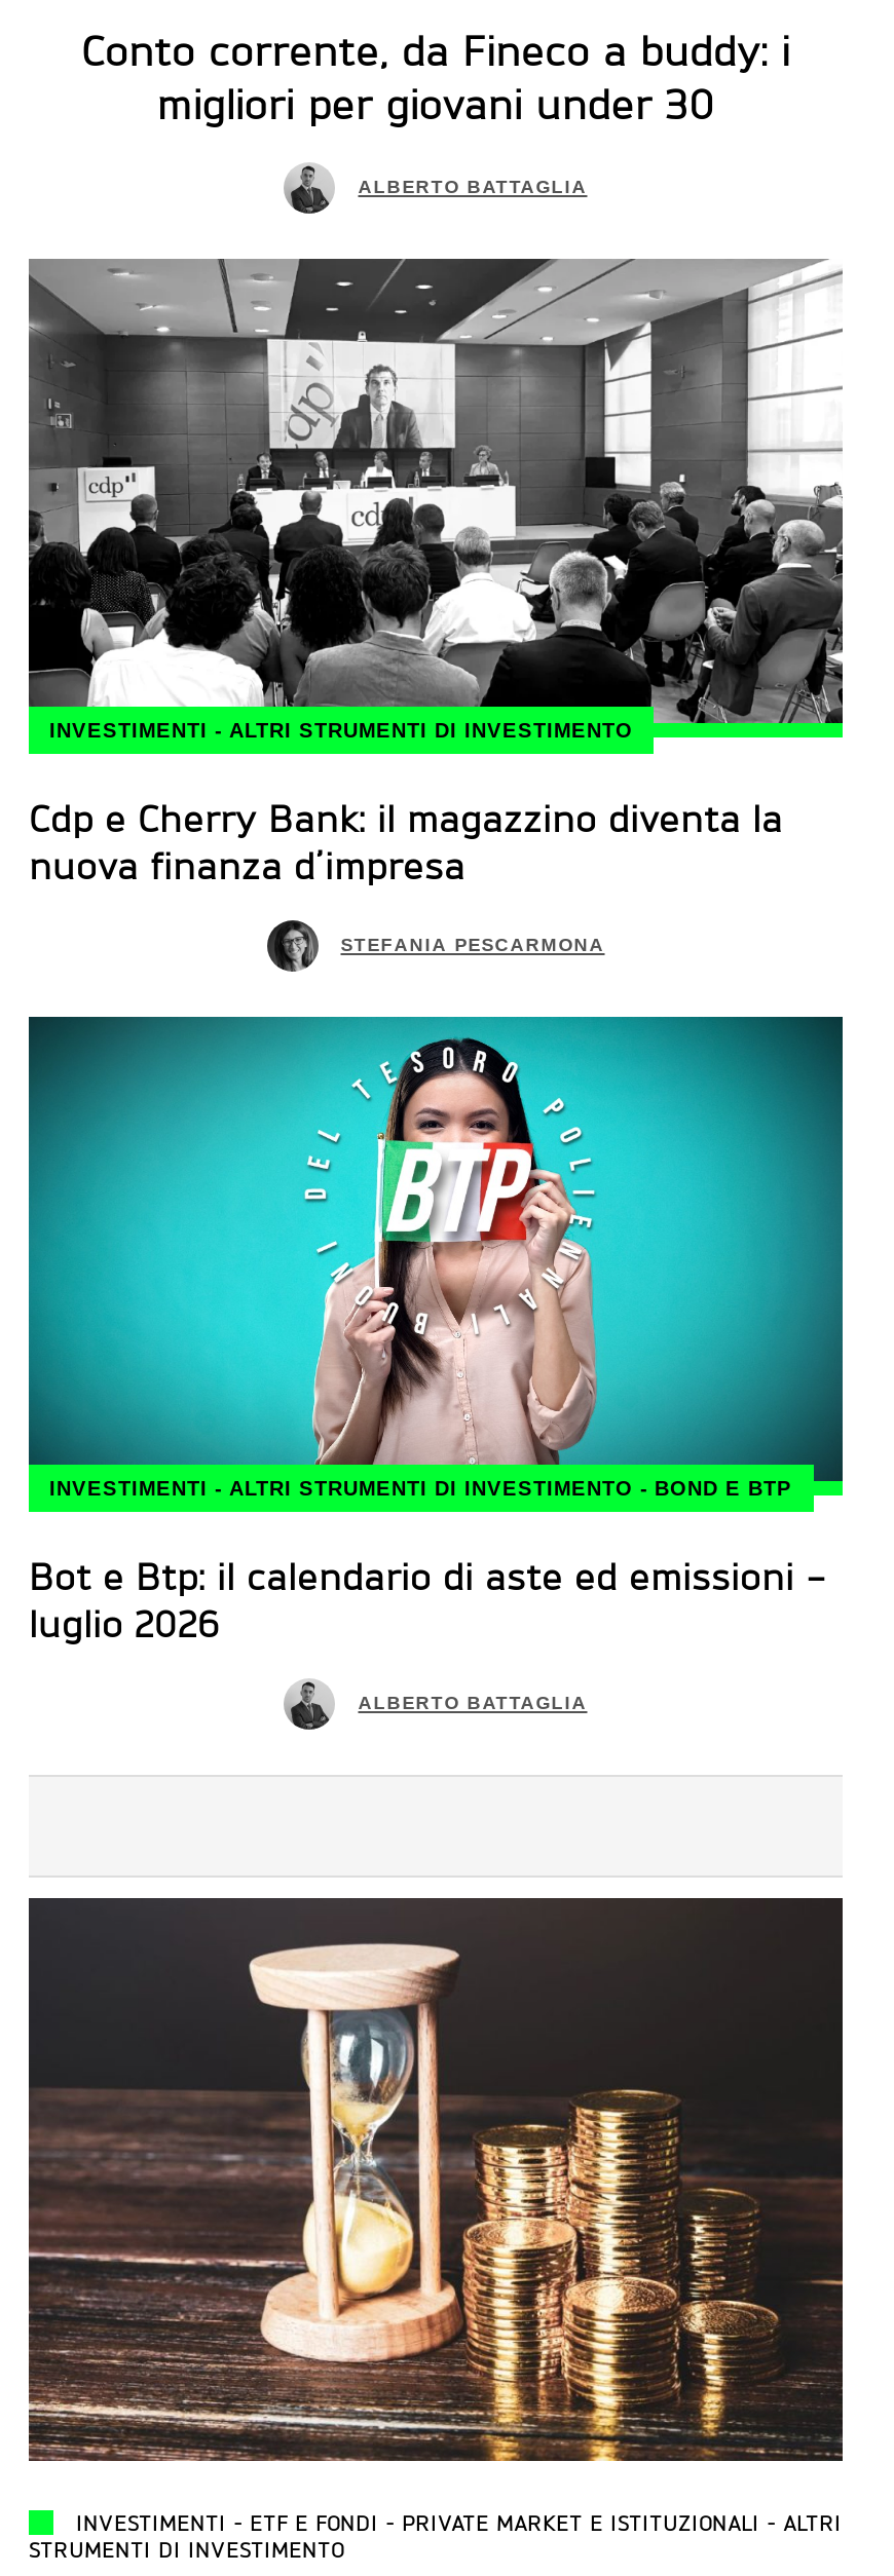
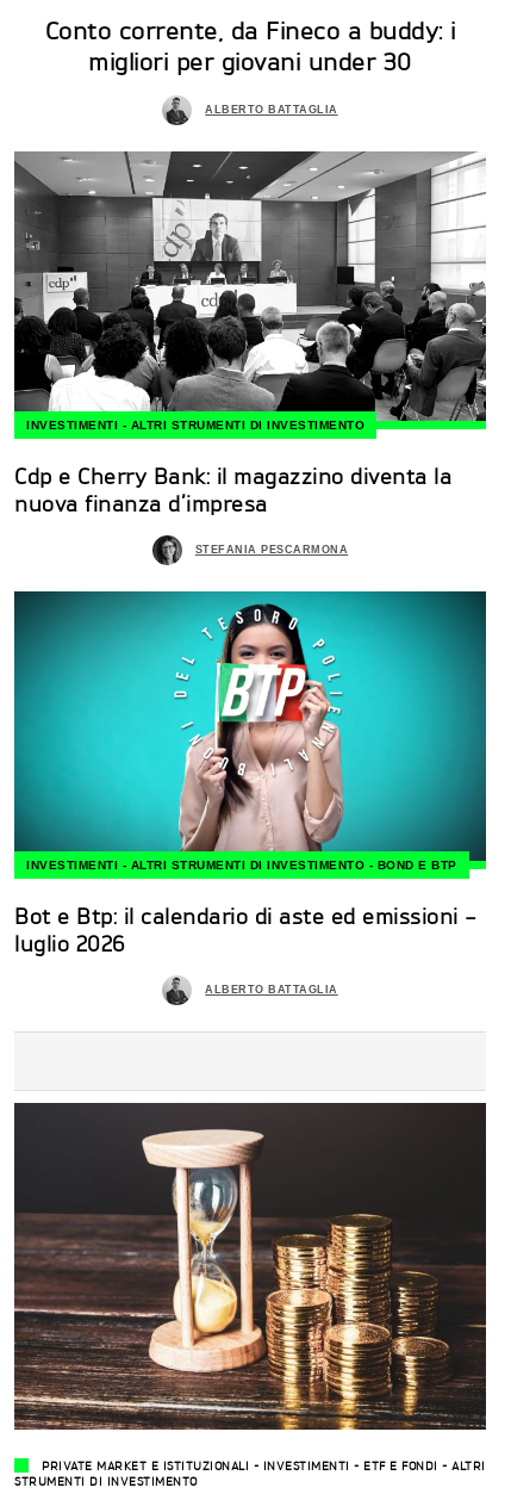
[76,2511,842,2536] INVESTIMENTI - ETF E FONDI - PRIVATE MARKET E ISTITUZIONALI - ALTRI -> [42,1459,485,1473] PRIVATE MARKET E ISTITUZIONALI - INVESTIMENTI - ETF E FONDI - ALTRI

